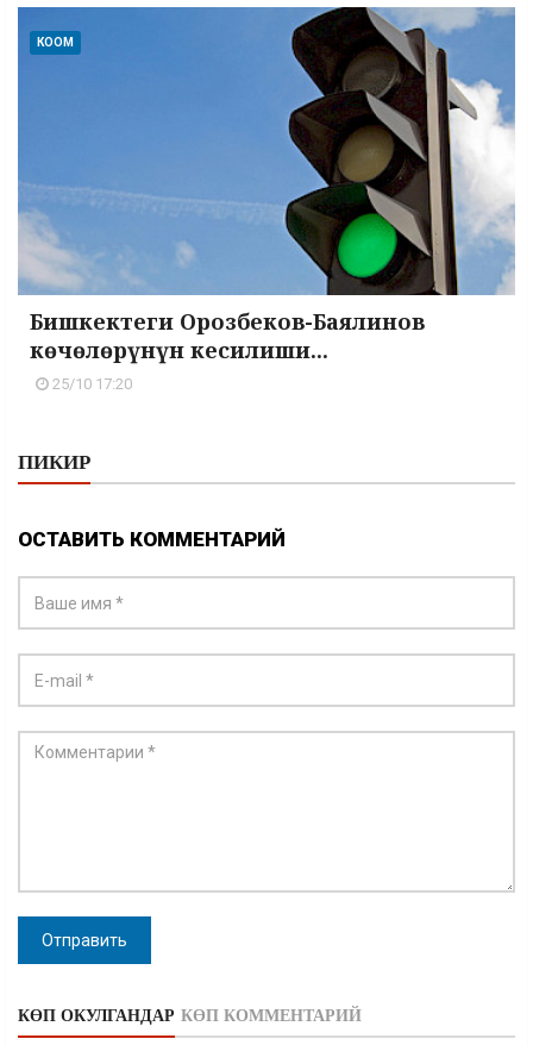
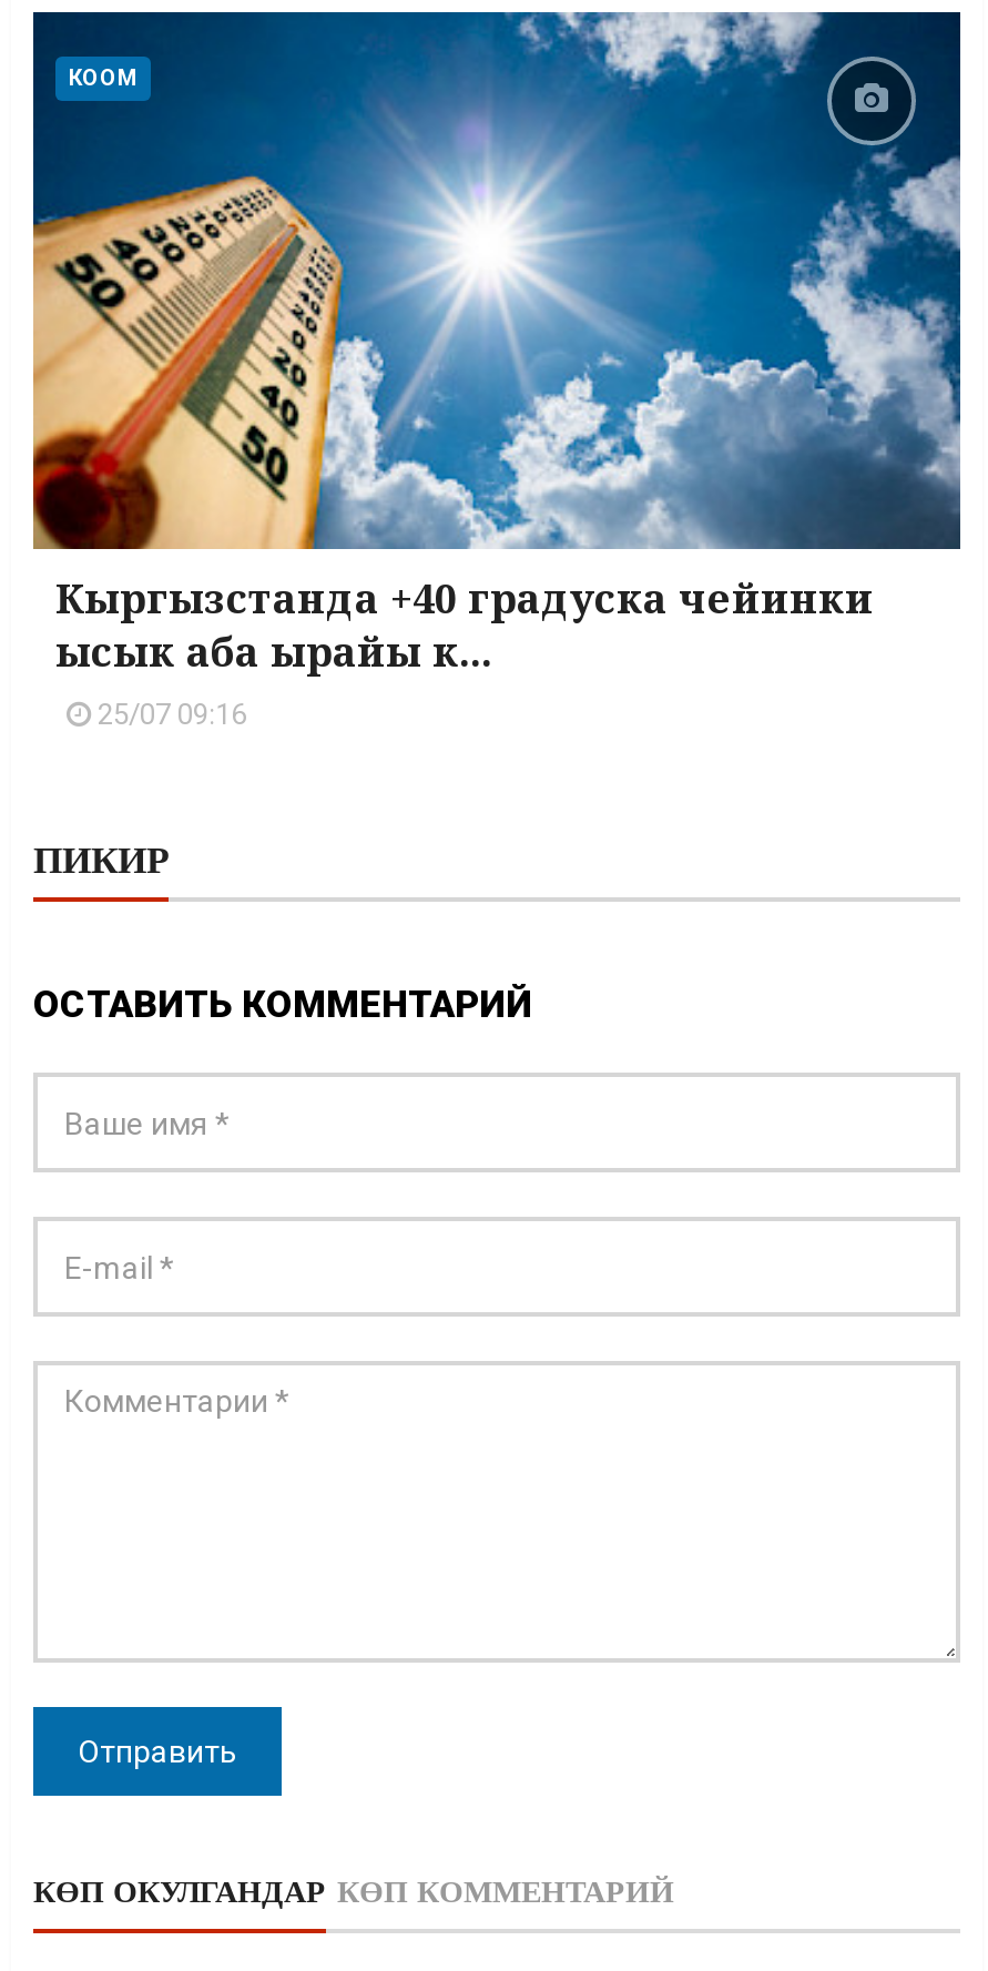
[17,6,516,393] [image] | Бишкектеги Орозбеков-Баялинов | көчөлөрүнүн кесилиши... | 25/10 17:20 -> [31,10,962,731] [image] | Кыргызстанда +40 градуска чейинки | ысык аба ырайы к... | 25/07 09:16

